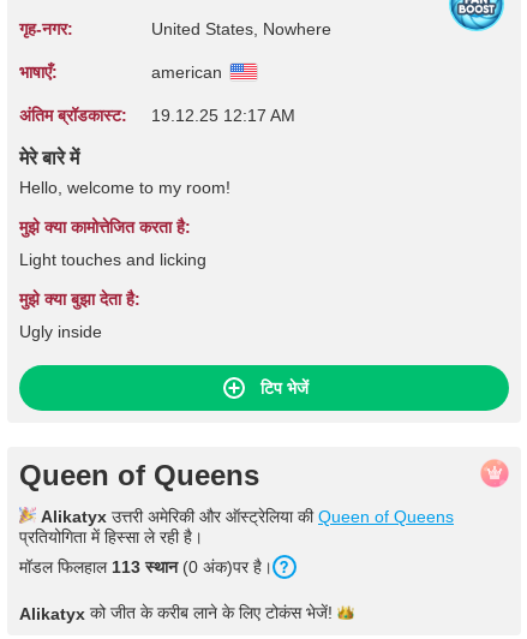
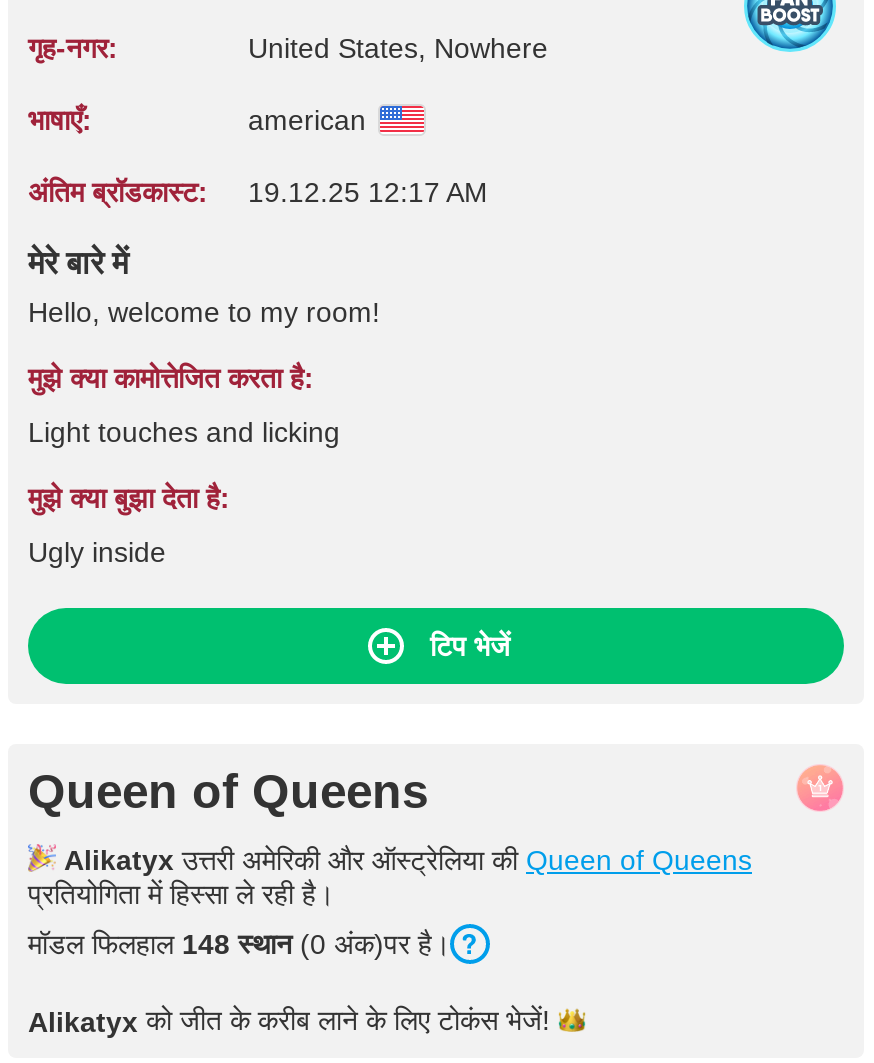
[19,557,273,577] मॉडल फिलहाल 113 स्थान (0 अंक)पर है। -> [28,928,450,960] मॉडल फिलहाल 148 स्थान (0 अंक)पर है।

